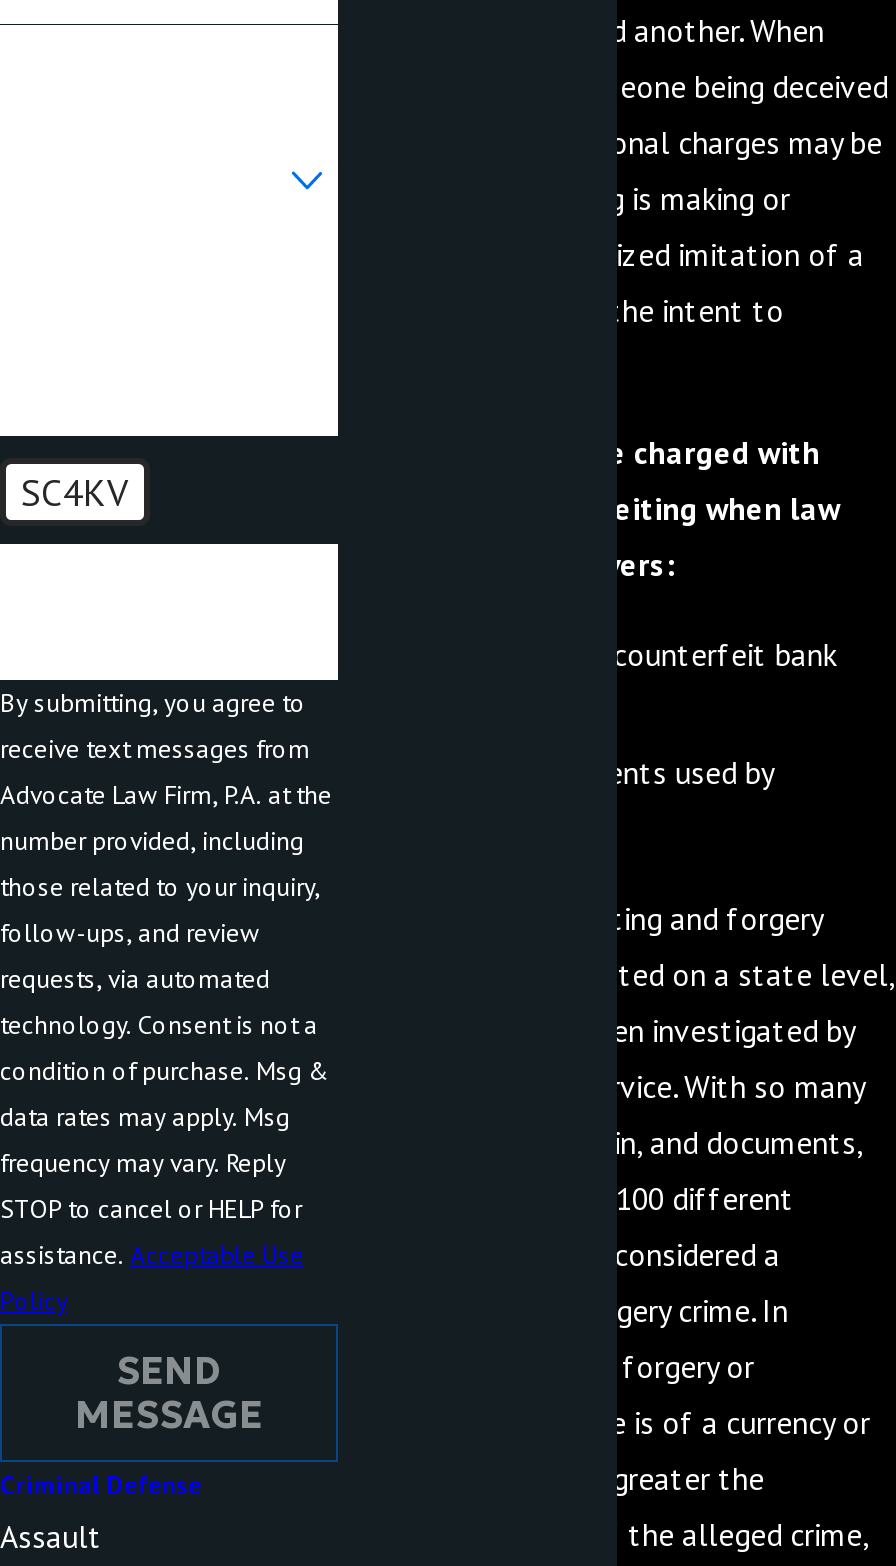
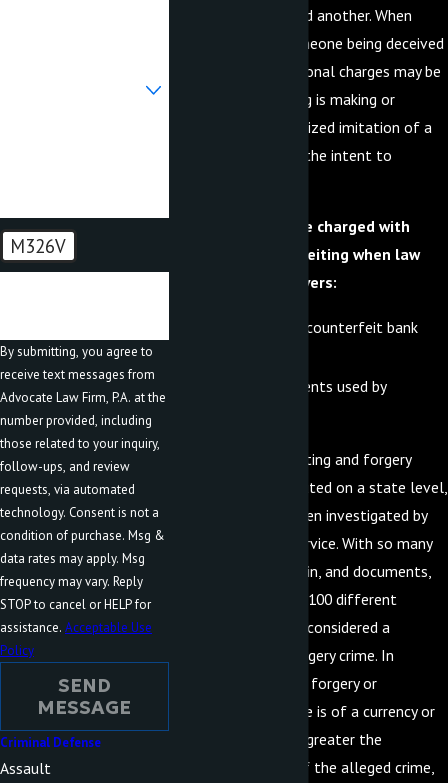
[21,468,129,516] SC4KV -> [10,234,66,258] M326V

